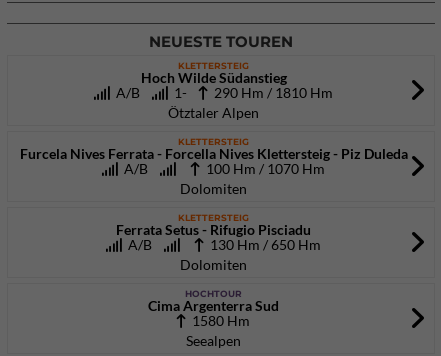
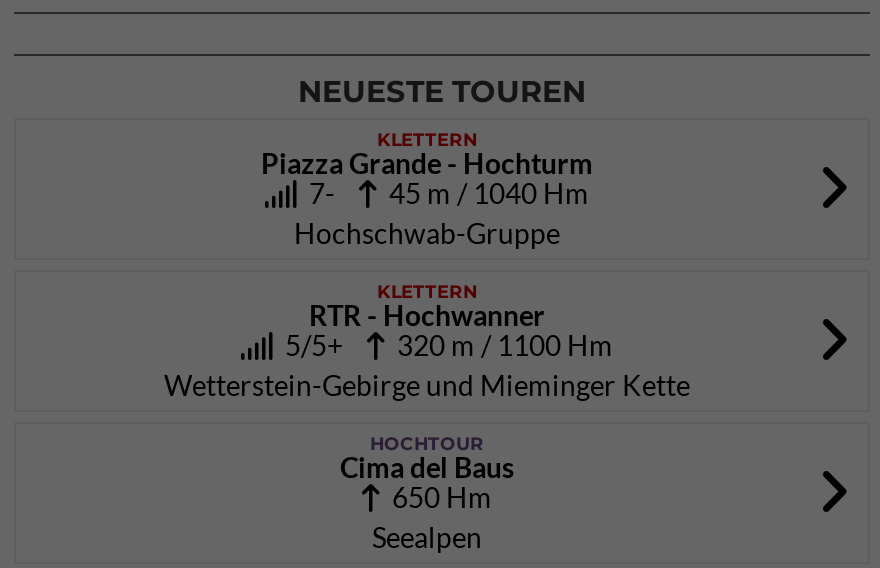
[19,59,407,272] KLETTERSTEIG | Hoch Wilde Südanstieg | A/B | 1- 290 Hm / 1810 Hm | Ötztaler Alpen | KLETTERSTEIG | Furcela Nives Ferrata - Forcella Nives Klettersteig - Piz Duleda | A/B | 100 Hm / 1070 Hm | Dolomiten | KLETTERSTEIG | Ferrata Setus - Rifugio Pisciadu | A/B | 130 Hm / 650 Hm | Dolomiten -> [164,127,690,401] KLETTERN | Piazza Grande - Hochturm | 7- 45 m / 1040 Hm | Hochschwab-Gruppe | KLETTERN | RTR - Hochwanner | 5/5+ 320 m / 1100 Hm | Wetterstein-Gebirge und Mieminger Kette
[148,296,279,313] Cima Argenterra Sud -> [340,449,514,483] Cima del Baus
[186,311,250,328] 1580 Hm -> [380,479,492,513] 650 Hm

